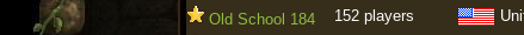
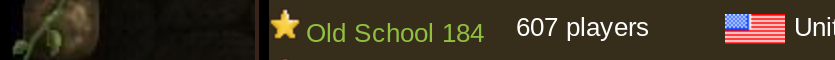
[208,7,414,28] Old School 184 152 players -> [306,12,650,48] Old School 184 607 players

